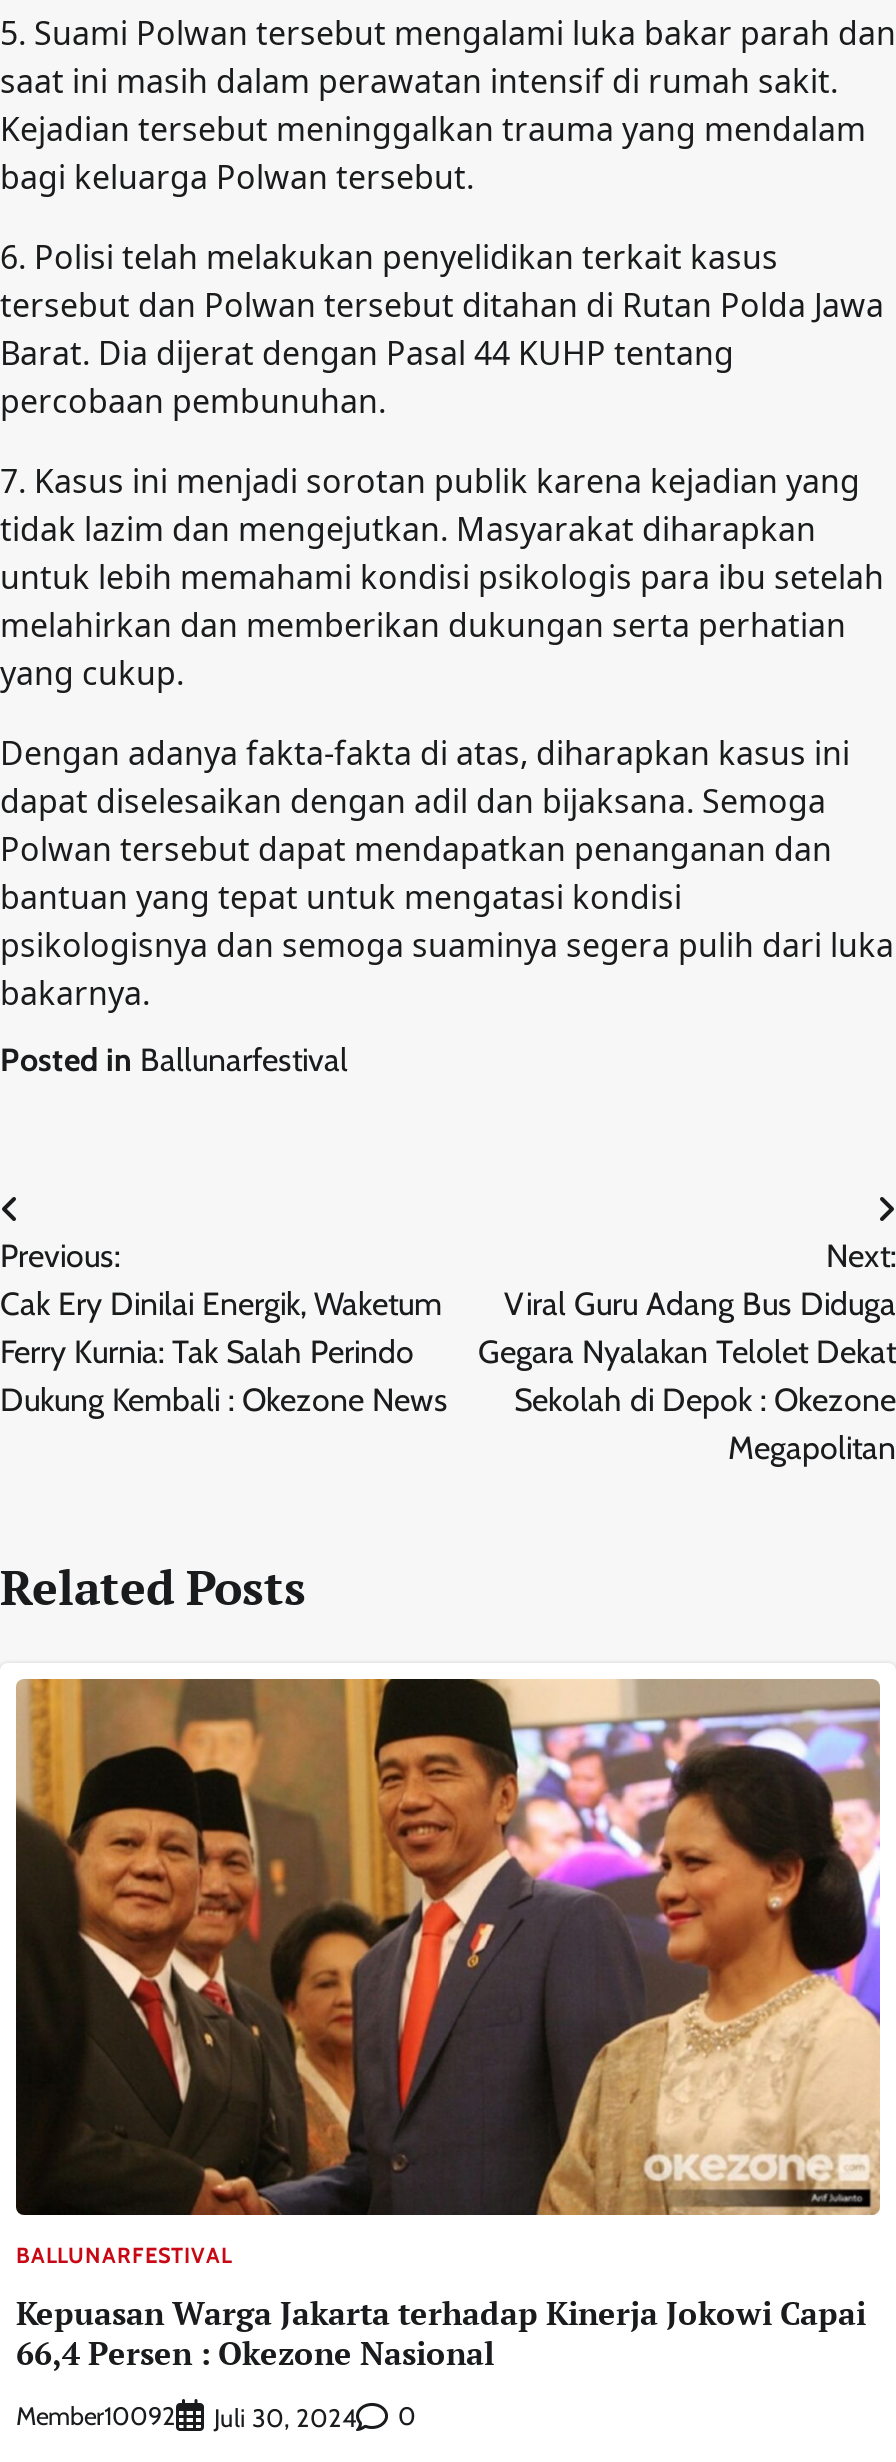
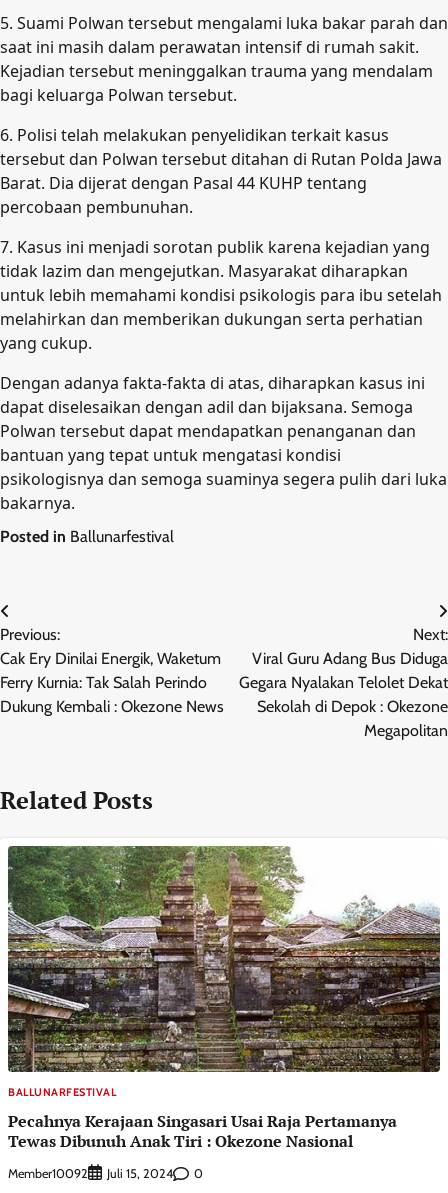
[16,1677,882,2374] [image] | Kepuasan Warga Jakarta terhadap Kinerja Jokowi Capai | 66,4 Persen : Okezone Nasional -> [7,845,441,1152] [image] | Pecahnya Kerajaan Singasari Usai Raja Pertamanya | Tewas Dibunuh Anak Tiri : Okezone Nasional
[214,2403,356,2433] Juli 30, 2024 -> [107,1166,173,1181] Juli 15, 2024

